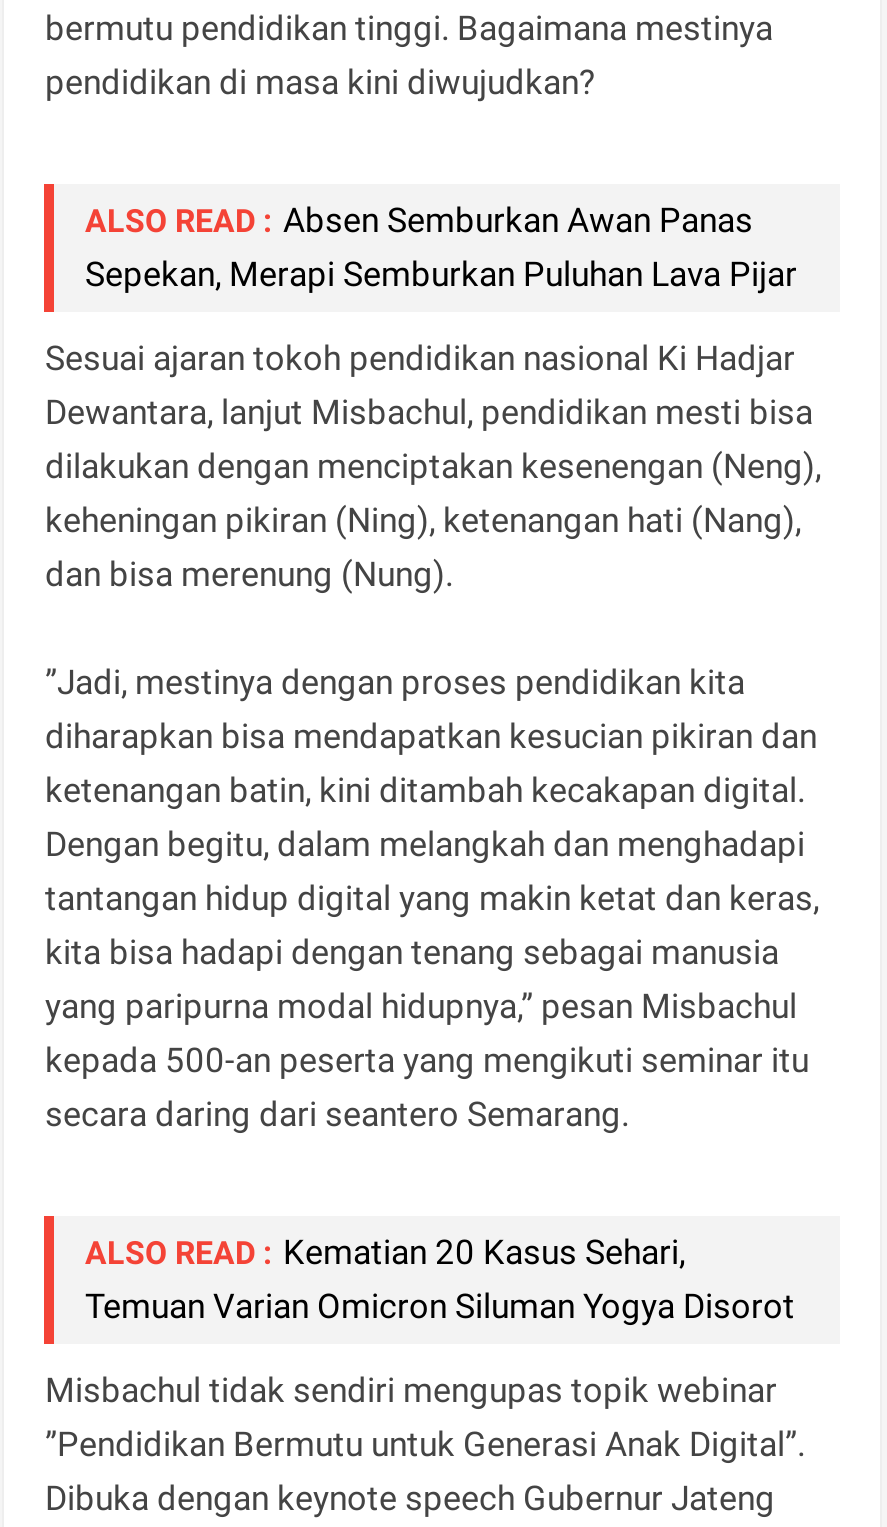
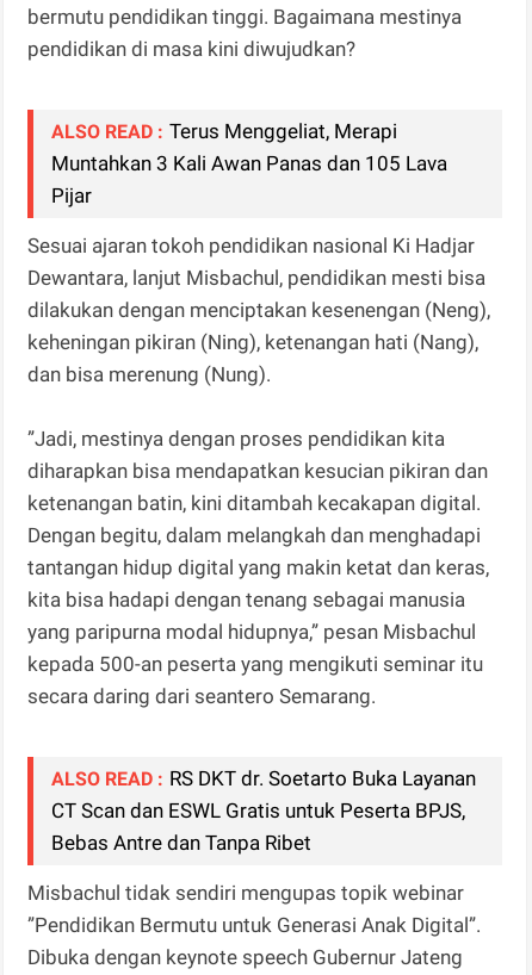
[85,200,797,294] ALSO READ : Absen Semburkan Awan Panas | Sepekan, Merapi Semburkan Puluhan Lava Pijar -> [52,119,448,207] ALSO READ : Terus Menggeliat, Merapi | Muntahkan 3 Kali Awan Panas dan 105 Lava | Pijar
[85,1232,795,1326] ALSO READ : Kematian 20 Kasus Sehari, | Temuan Varian Omicron Siluman Yogya Disorot -> [52,766,477,854] ALSO READ : RS DKT dr. Soetarto Buka Layanan | CT Scan dan ESWL Gratis untuk Peserta BPJS, | Bebas Antre dan Tanpa Ribet

